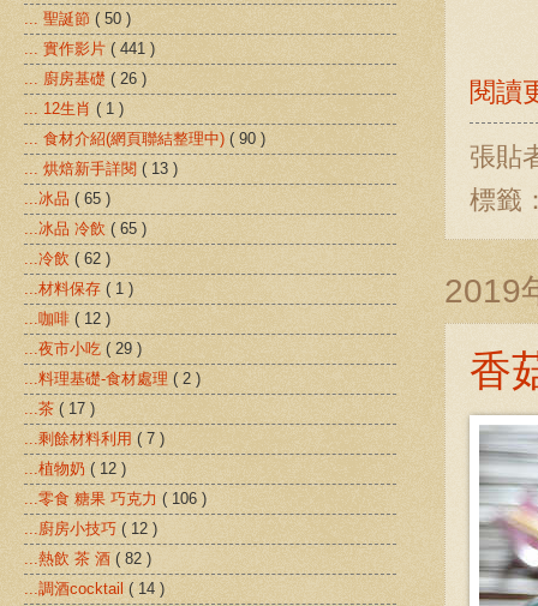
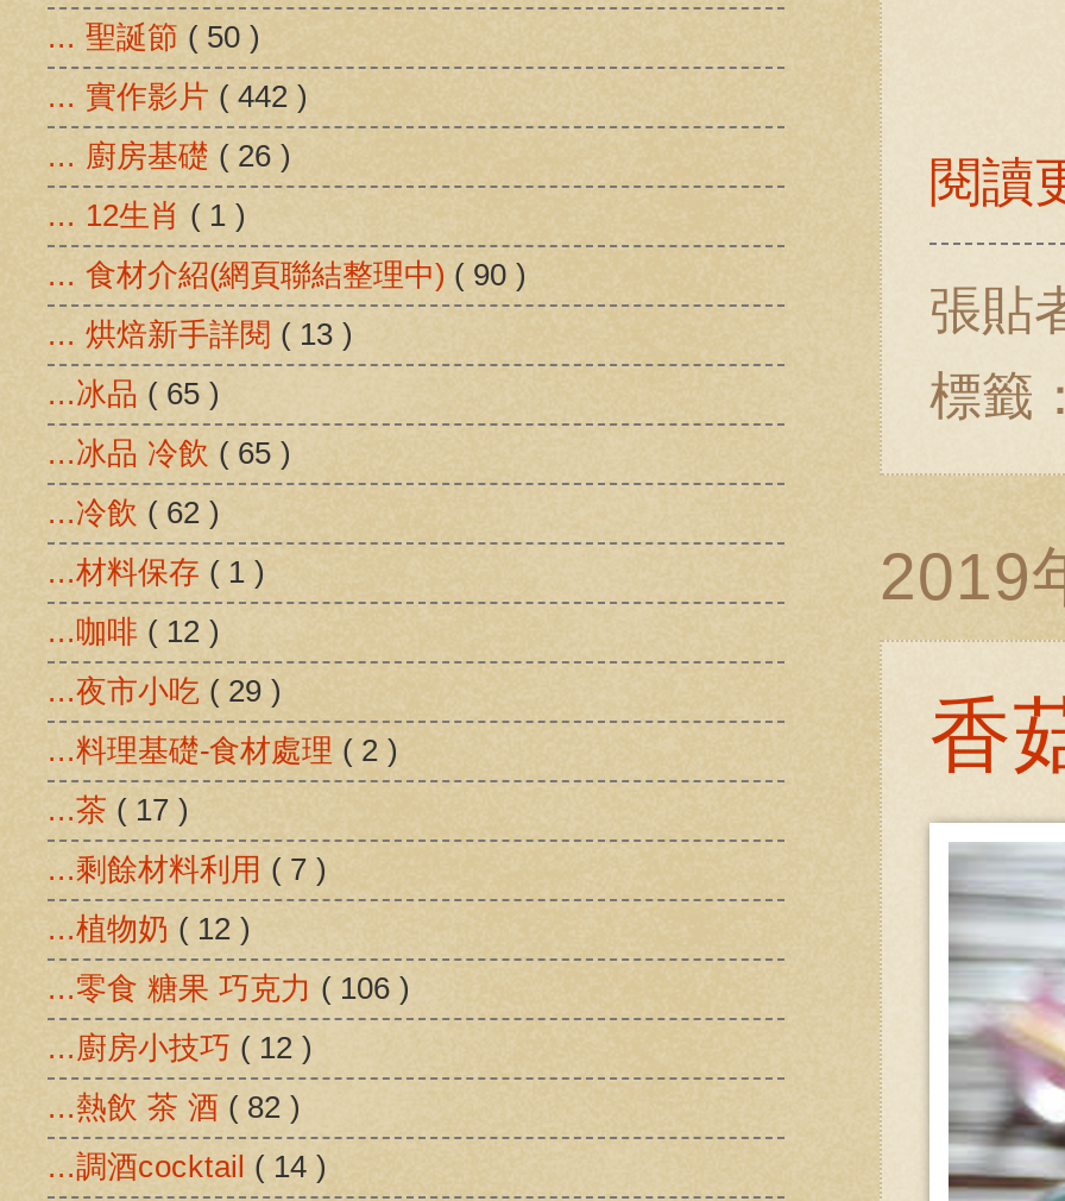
[24,40,155,58] ... 實作影片( 441 ) -> [48,79,307,114] ... 實作影片( 442 )

